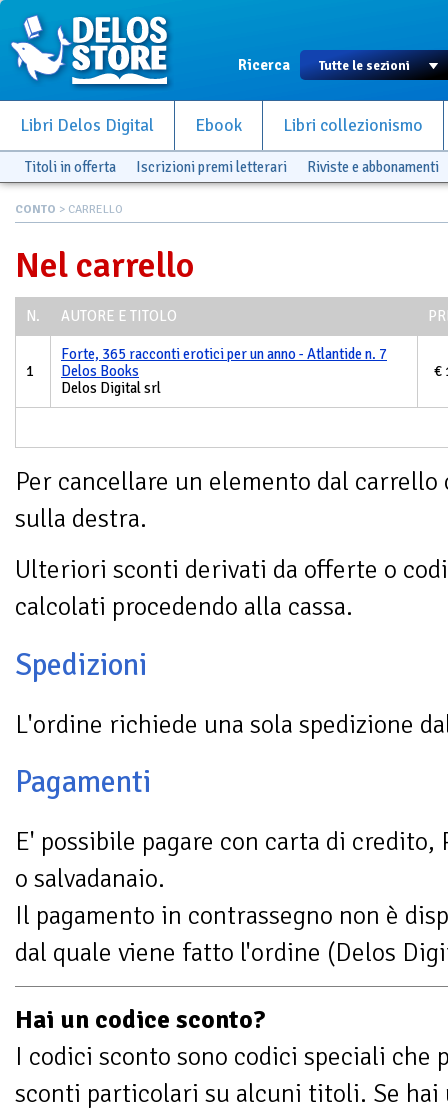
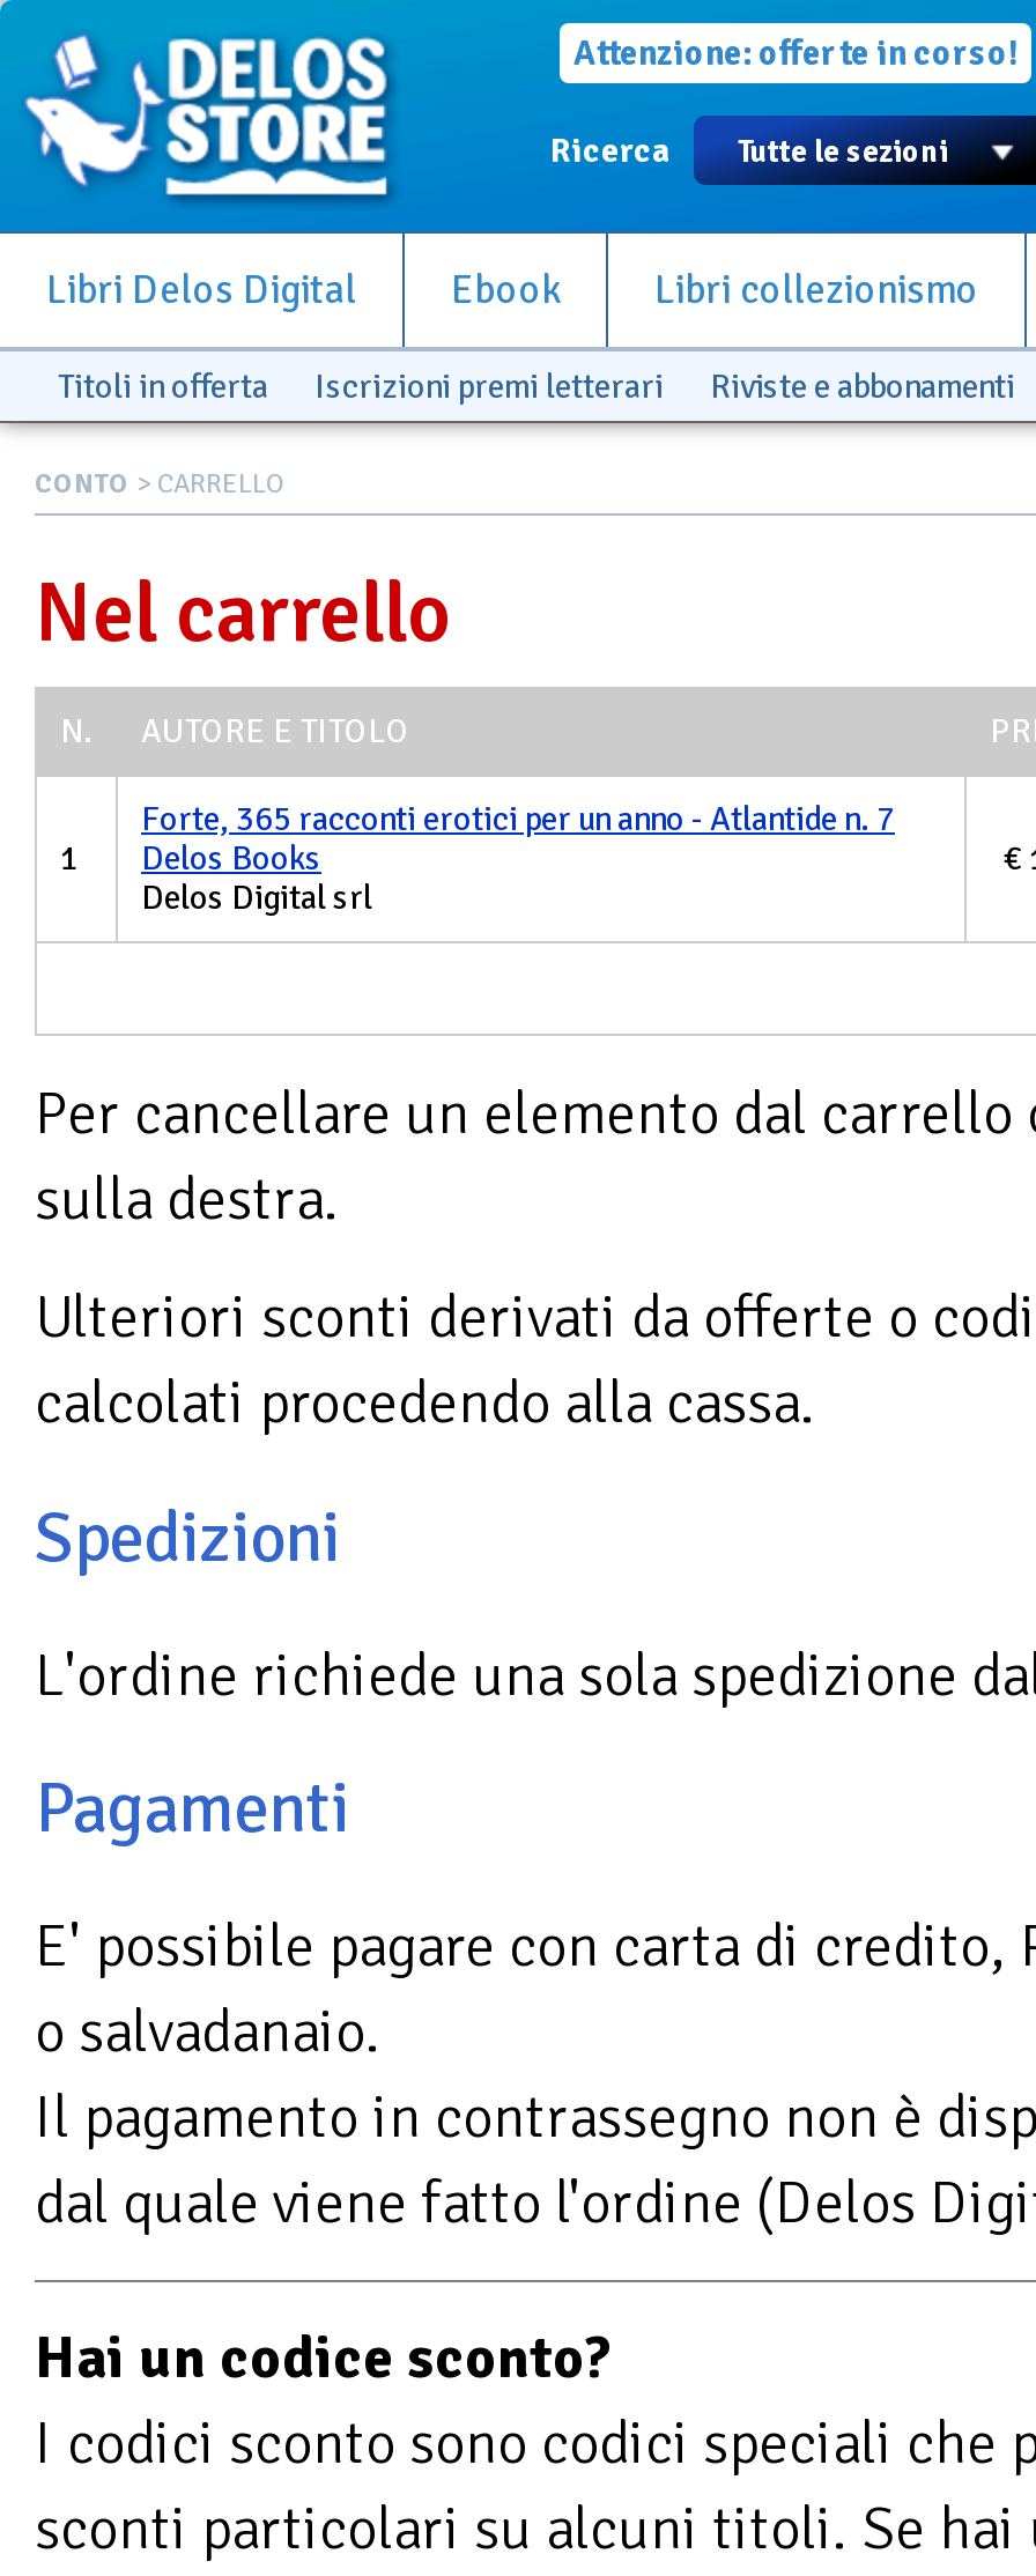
none -> [573,32,1017,74] Attenzione: offerte in corso!

